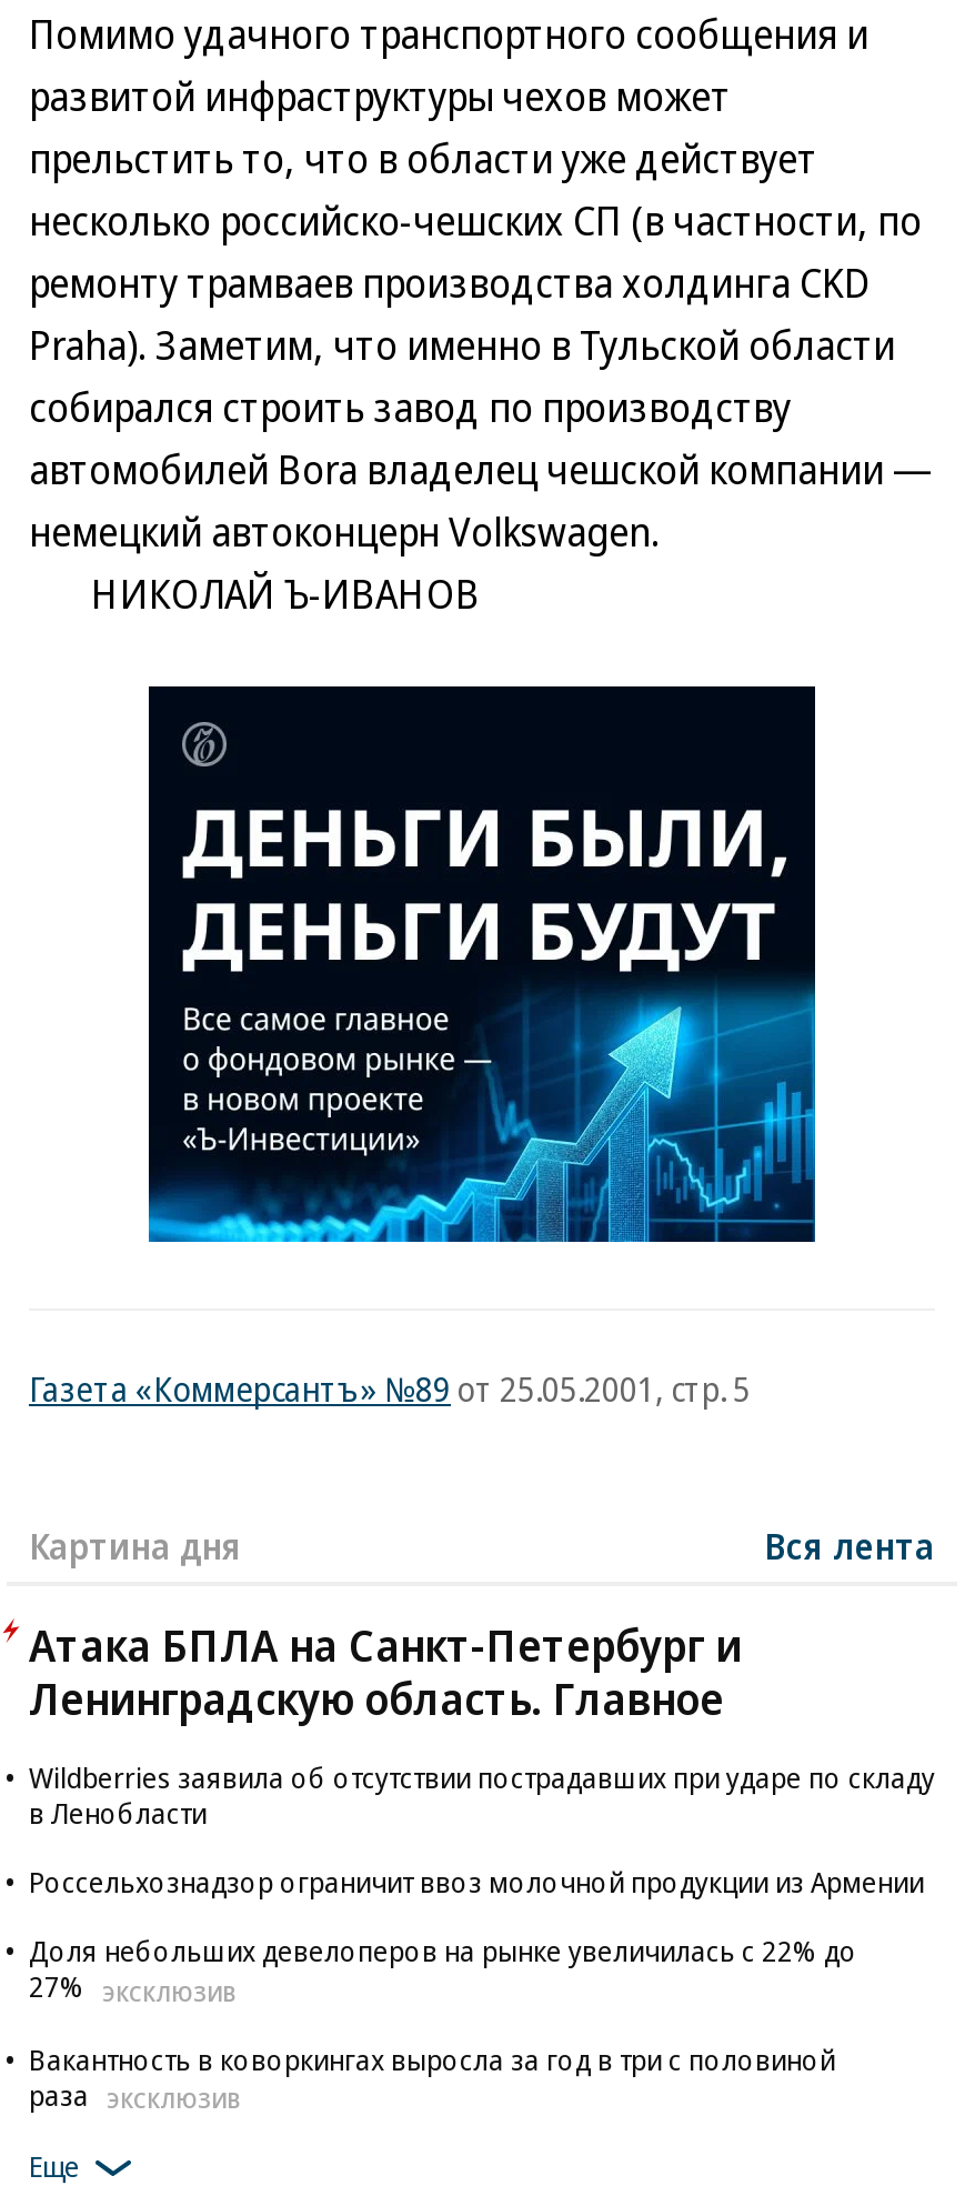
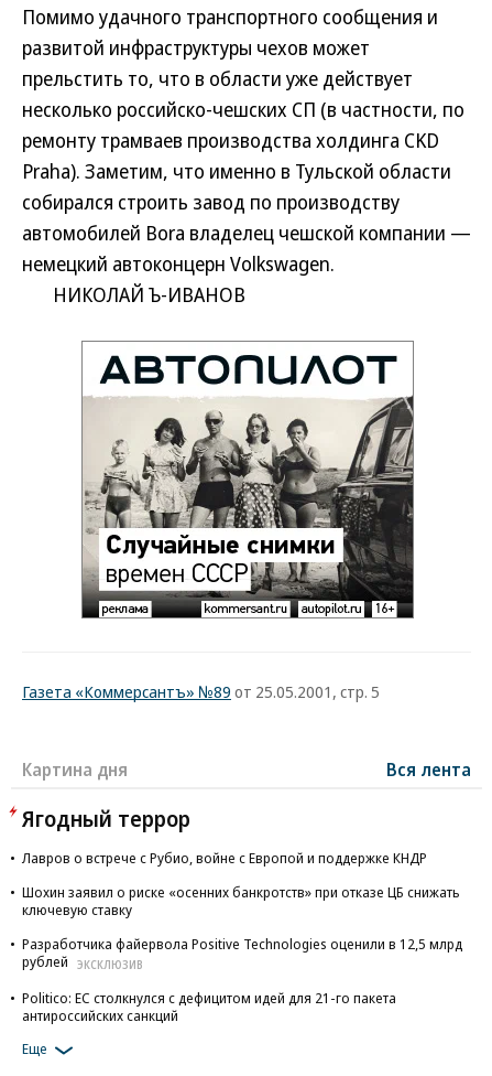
[147,686,820,1244] [image] -> [80,343,415,620] [image]
[29,1615,742,1728] Атака БПЛА на Санкт-Петербург и | Ленинградскую область. Главное -> [22,804,190,833] Ягодный террор
[29,1757,935,1833] Wildberries заявила об отсутствии пострадавших при ударе по складу | в Ленобласти -> [22,848,427,868] Лавров о встрече с Рубио, войне с Европой и поддержке КНДР
[29,1862,924,1902] Россельхознадзор ограничит ввоз молочной продукции из Армении -> [22,882,460,919] Шохин заявил о риске «осенних банкротств» при отказе ЦБ снижать | ключевую ставку
[29,1931,857,2007] Доля небольших девелоперов на рынке увеличилась с 22% до | 27% ЭКСКЛЮЗИВ -> [22,934,462,972] Разработчика файервола Positive Technologies оценили в 12,5 млрд | рублей ЭКСКЛЮЗИВ
[29,2038,835,2115] Вакантность в коворкингах выросла за год в три с половиной | раза ЭКСКЛЮЗИВ -> [22,987,396,1025] Politico: ЕС столкнулся с дефицитом идей для 21-го пакета | антироссийских санкций

